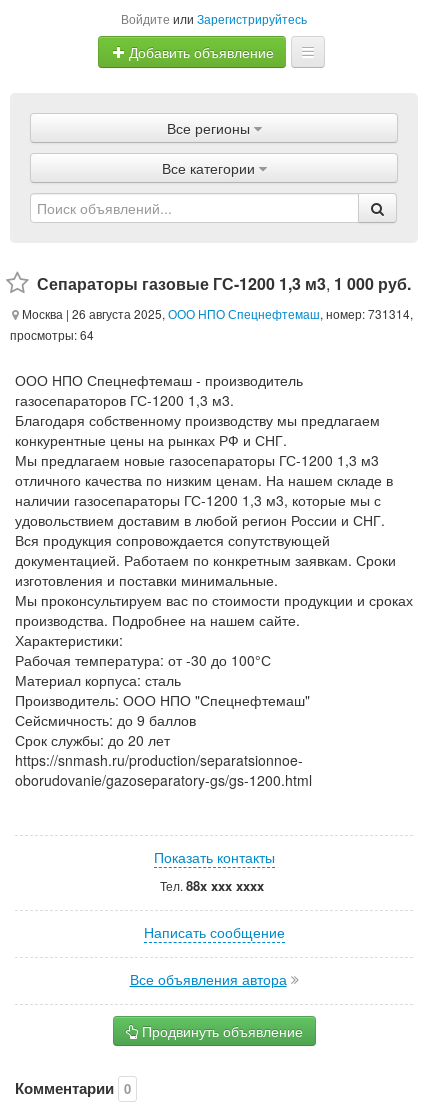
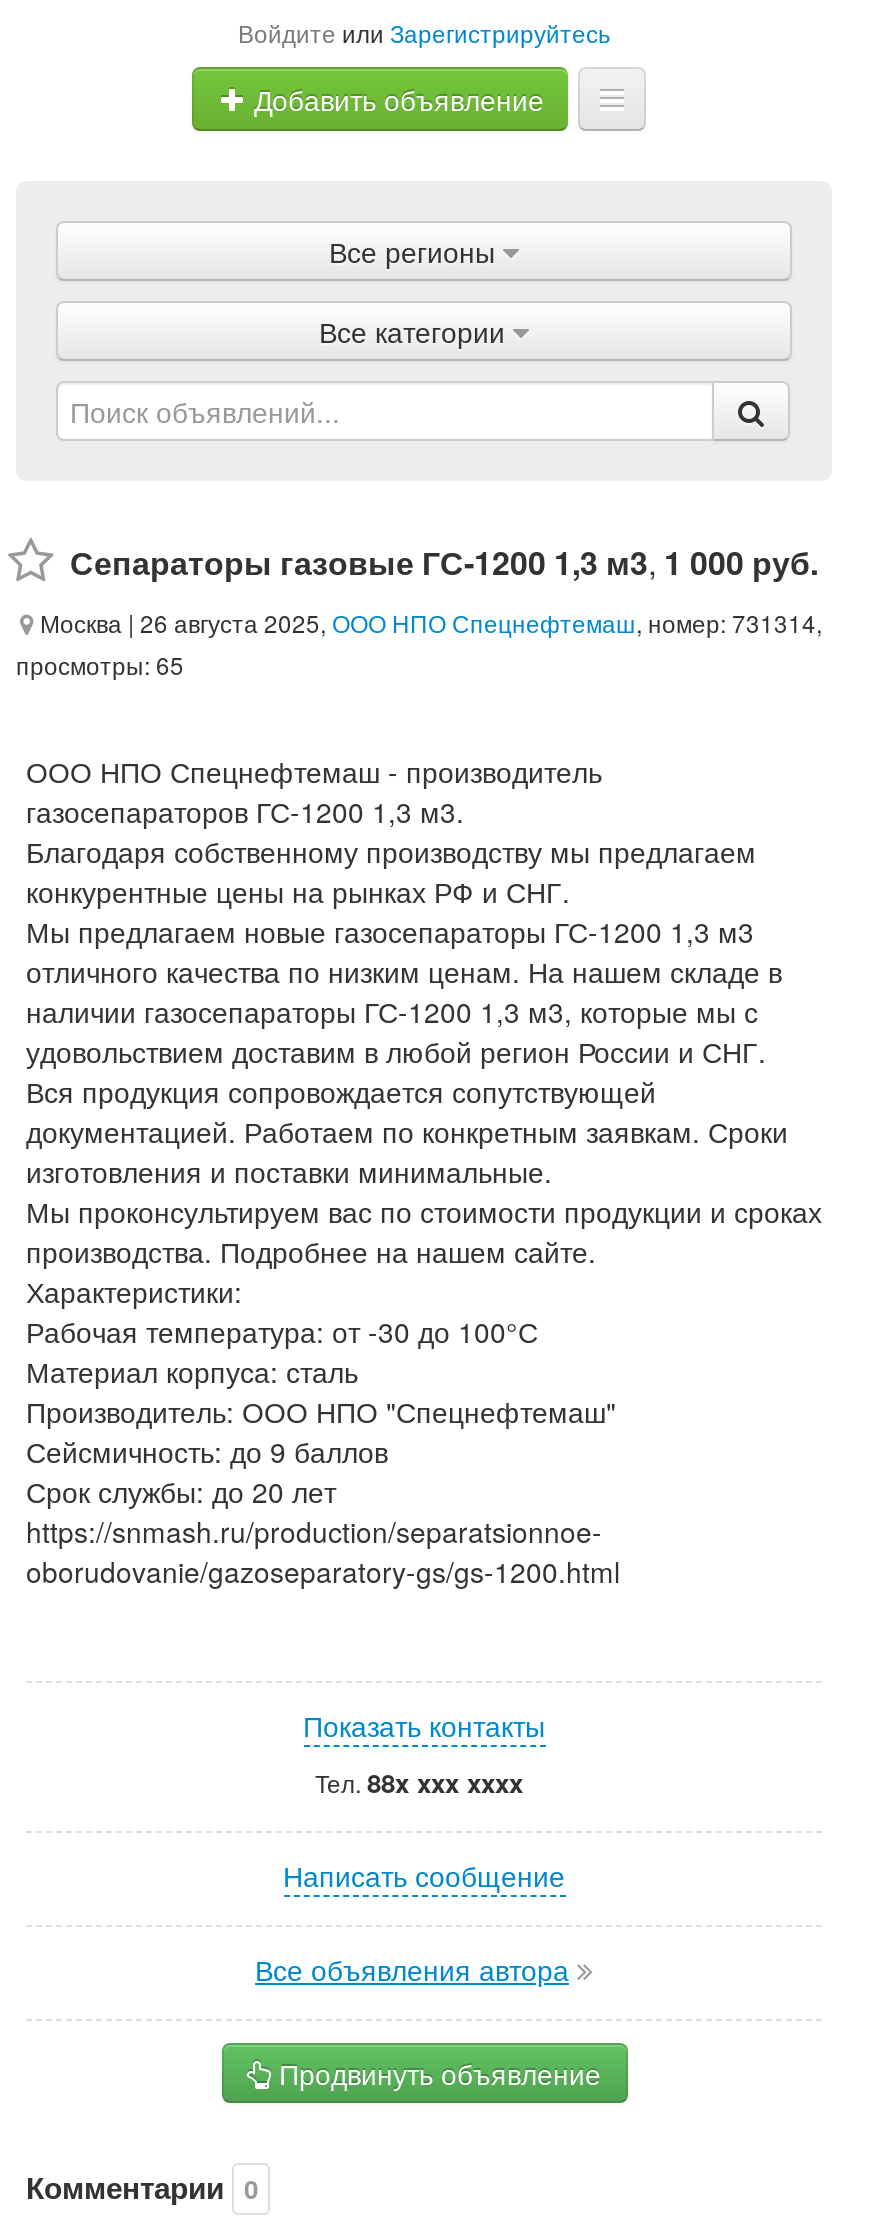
[10,326,94,343] просмотры: 64 -> [16,647,184,681] просмотры: 65

